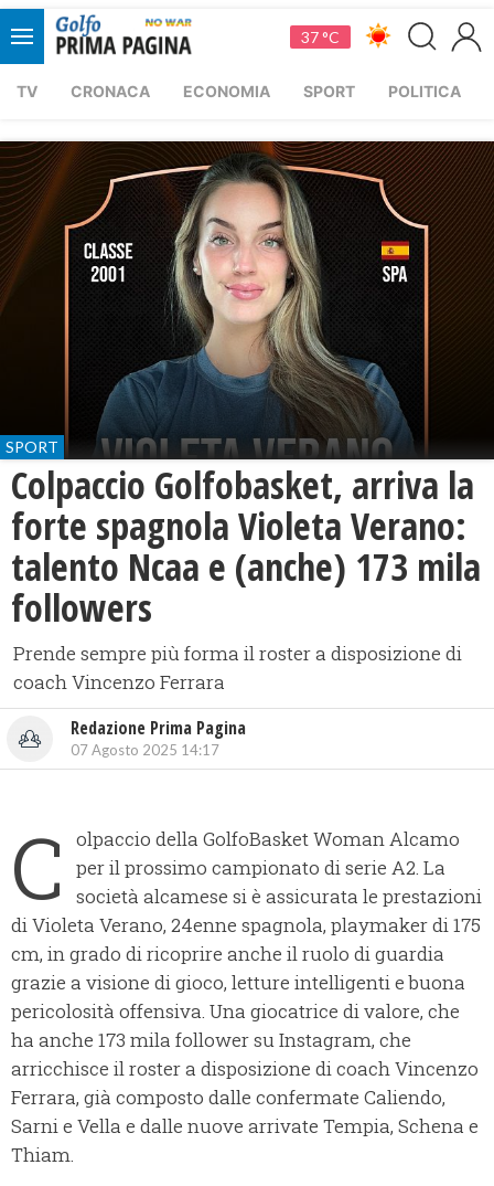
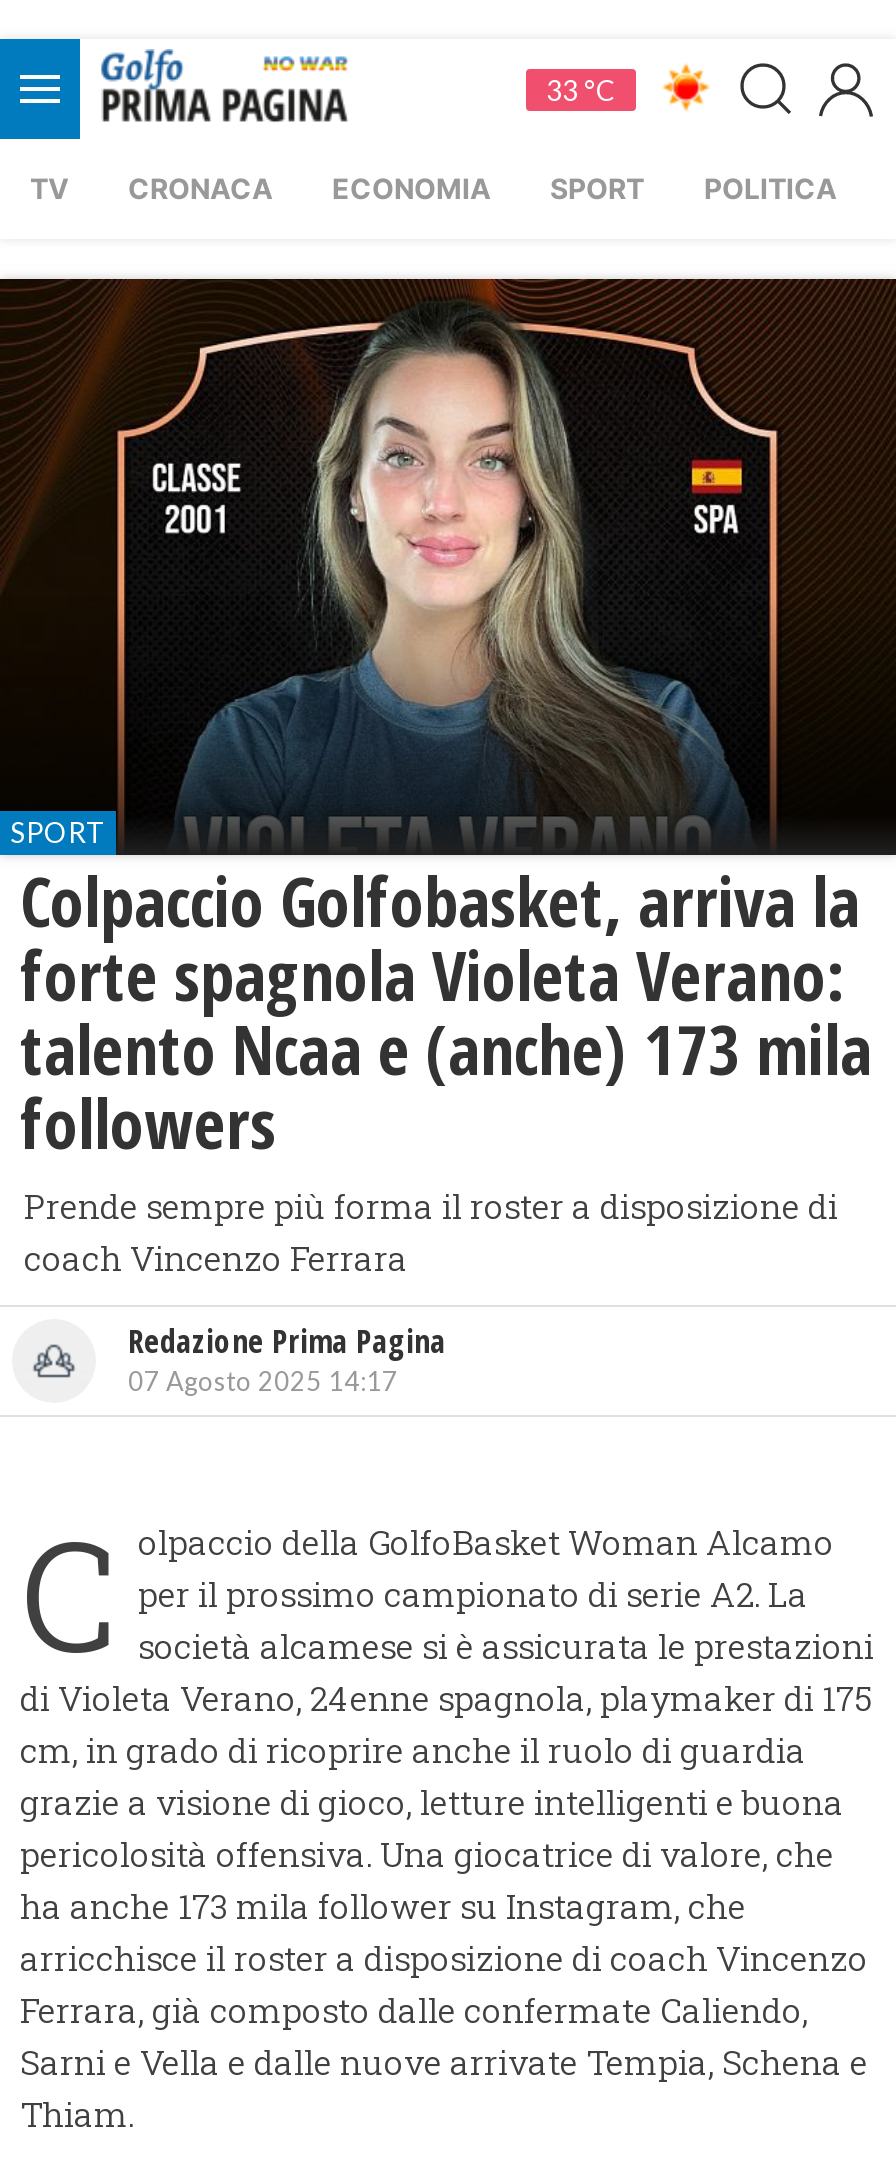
[301,27,340,46] 37 °C -> [546,72,616,106] 33 °C

